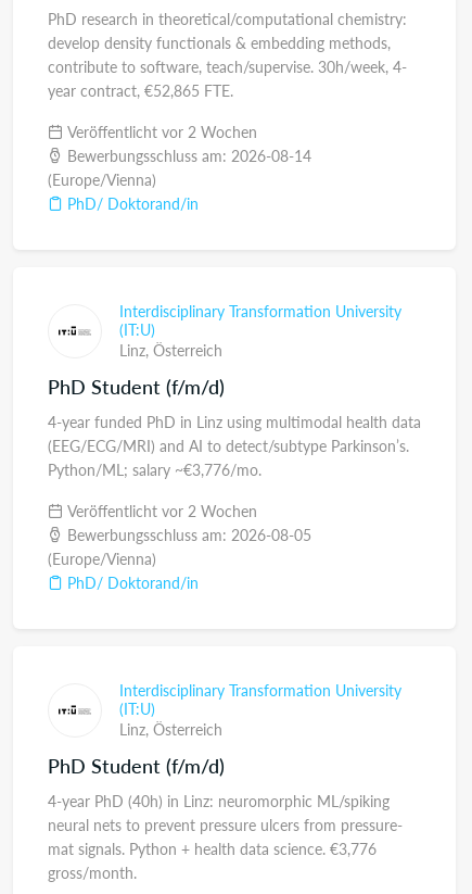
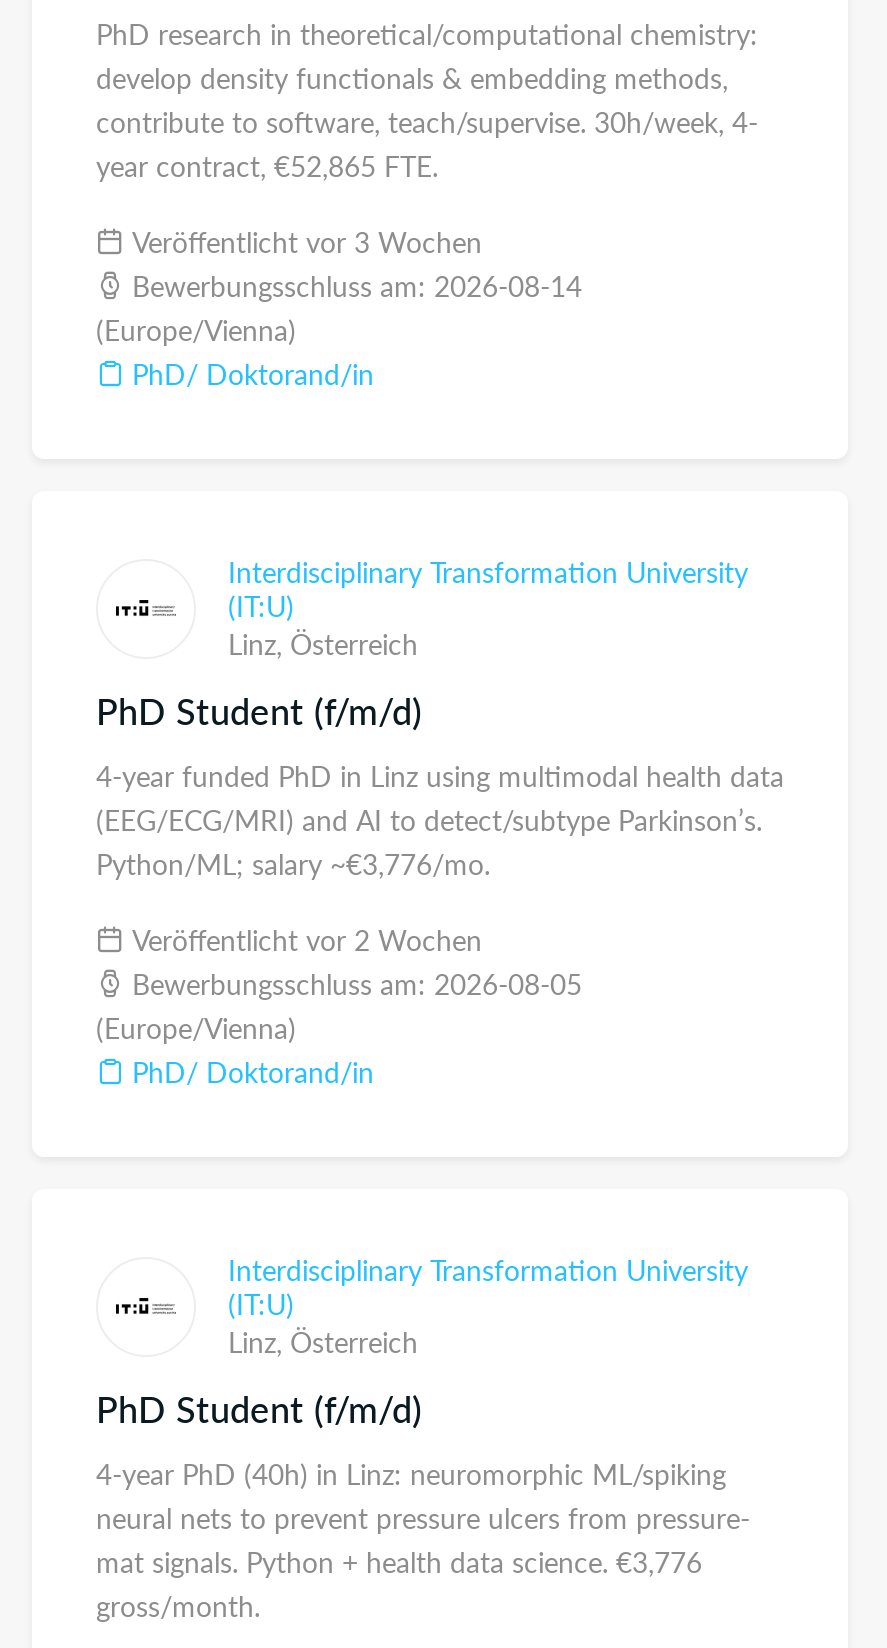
[63,121,257,142] Veröffentlicht vor 2 Wochen -> [124,221,482,261] Veröffentlicht vor 3 Wochen

